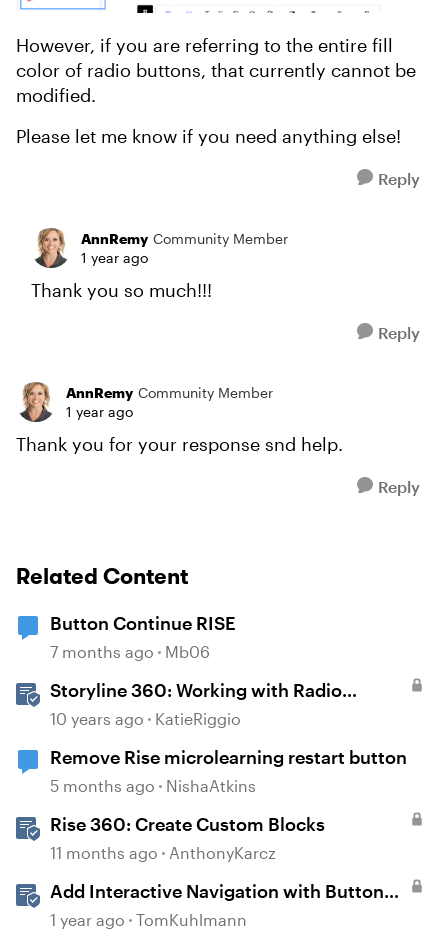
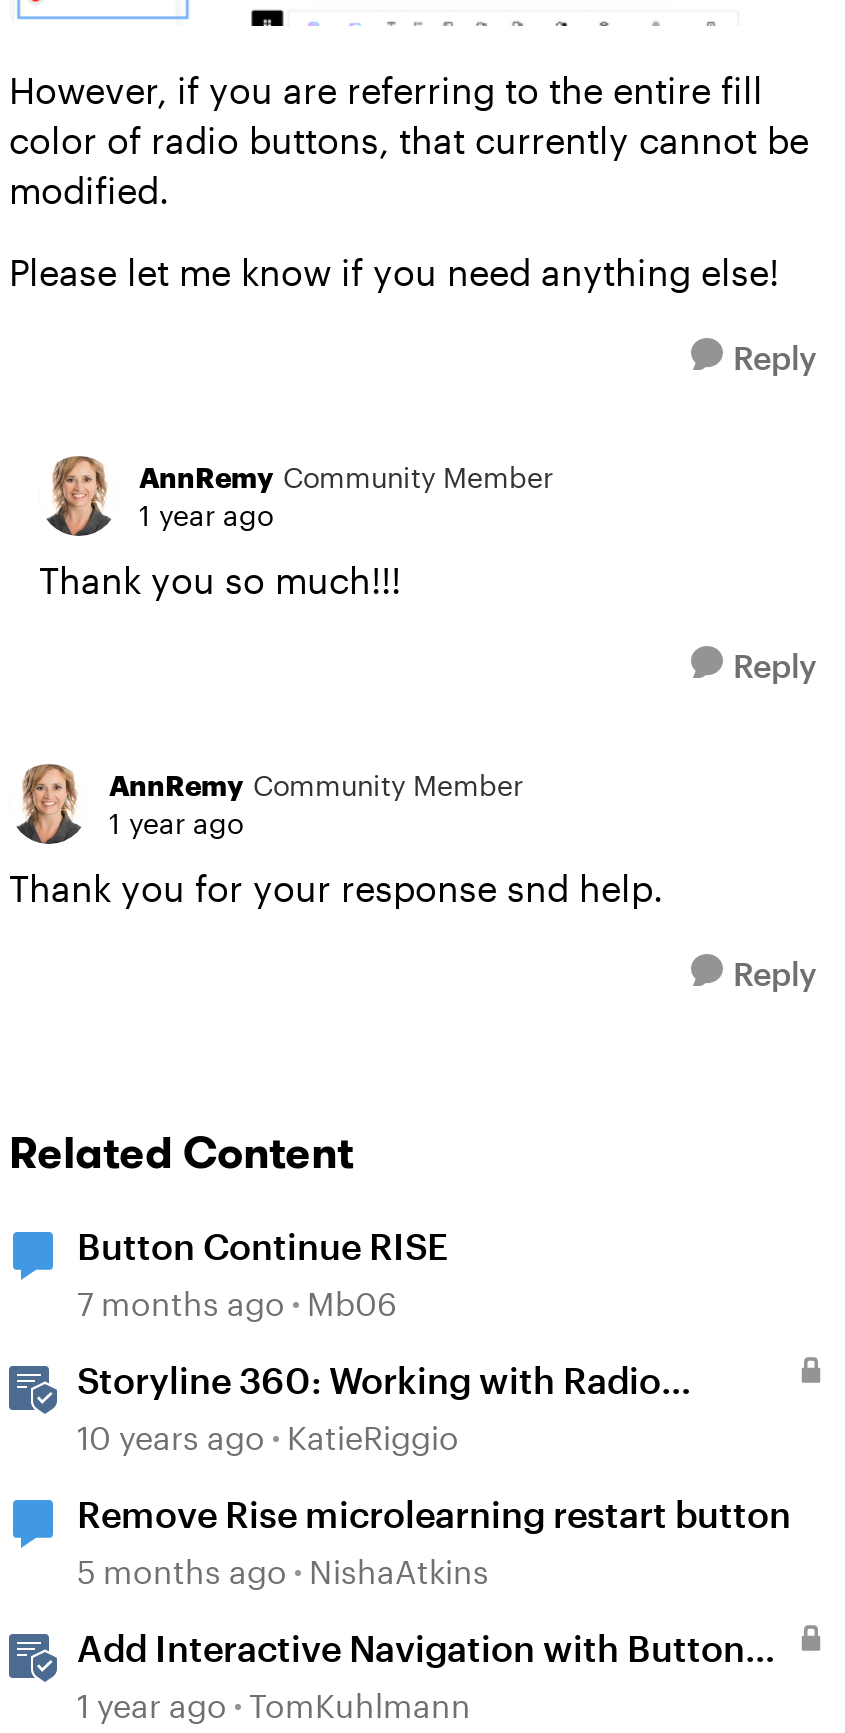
[50,813,325,862] Rise 360: Create Custom Blocks | 11 months ago AnthonyKarcz -> none

